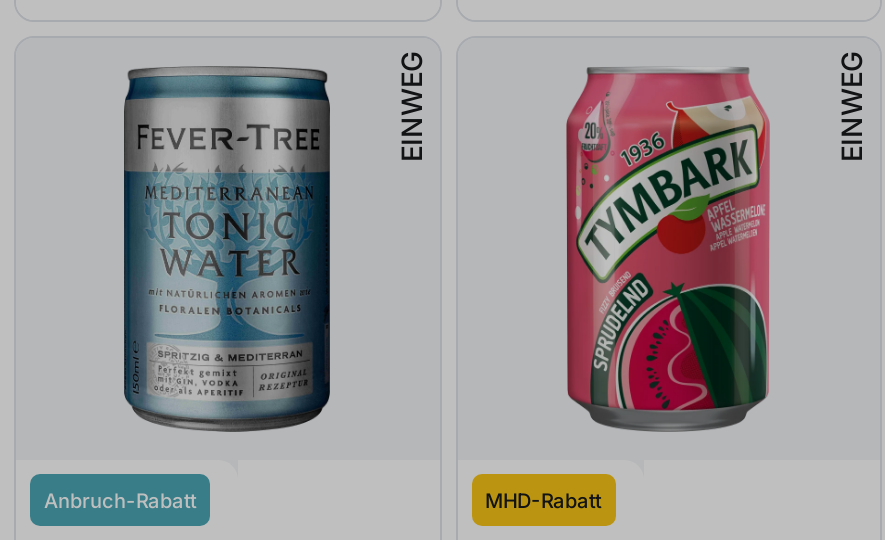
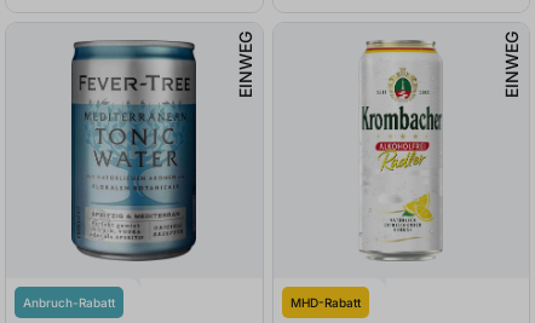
[564,66,772,432] [image] -> [339,40,462,260] [image]

